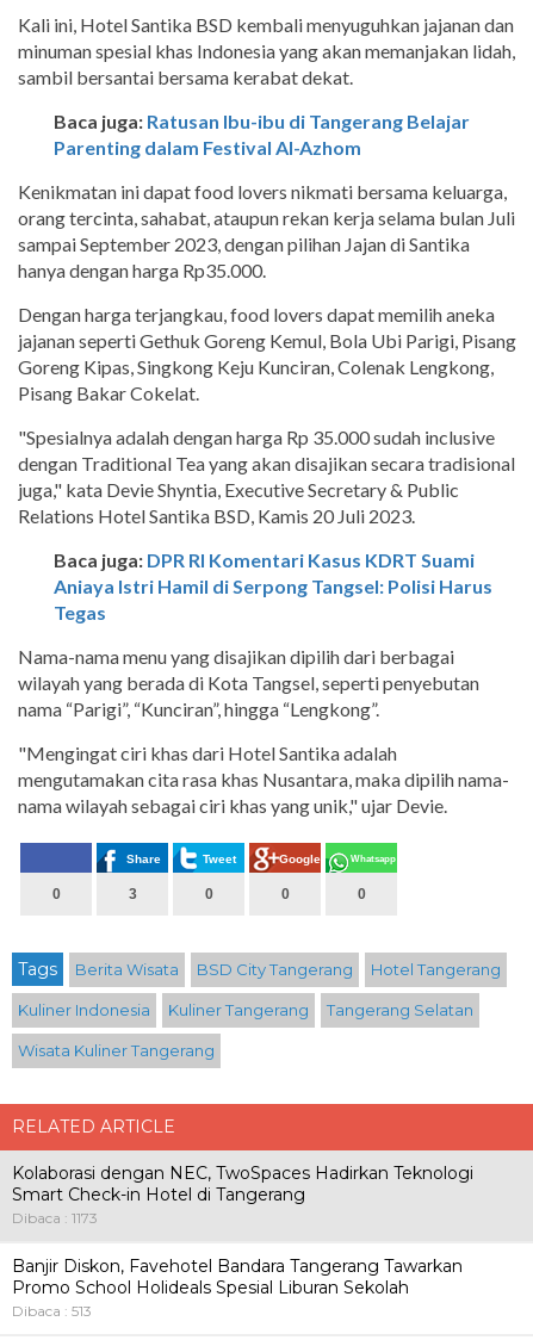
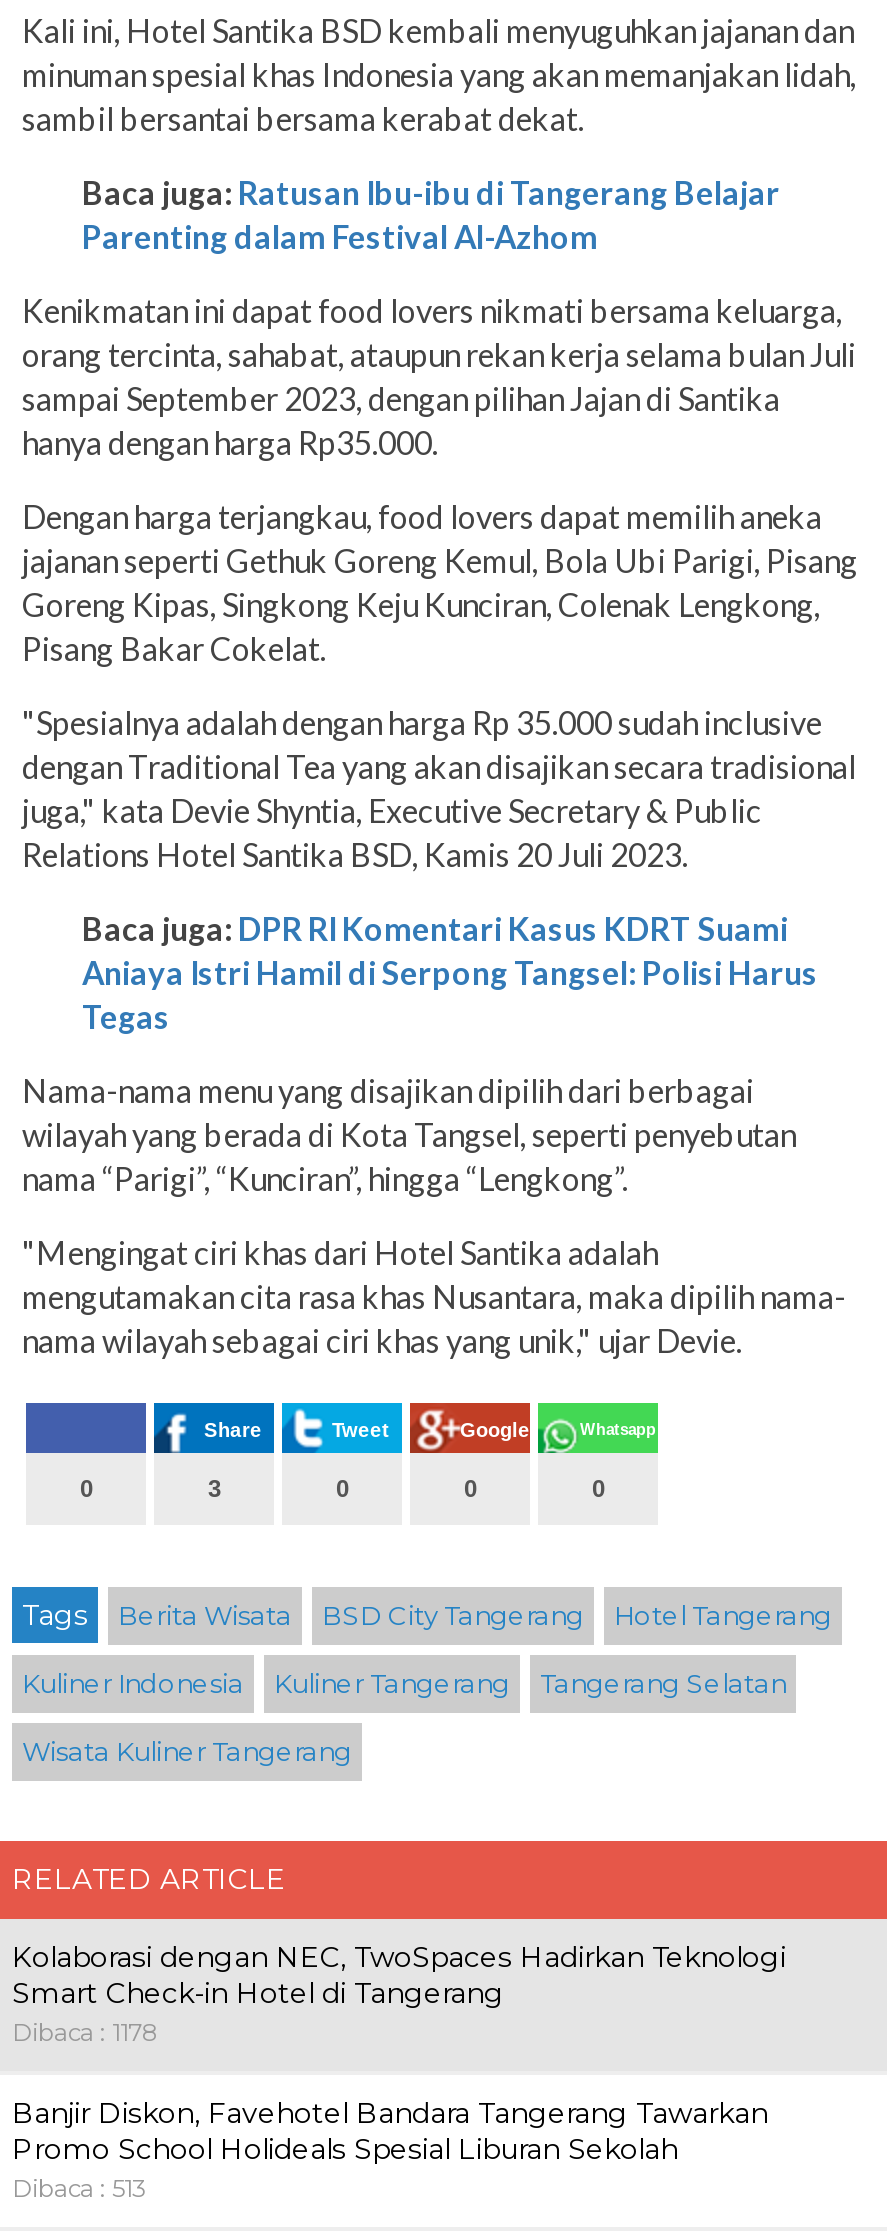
[12,1208,98,1226] Dibaca : 1173 -> [12,2016,158,2046] Dibaca : 1178

